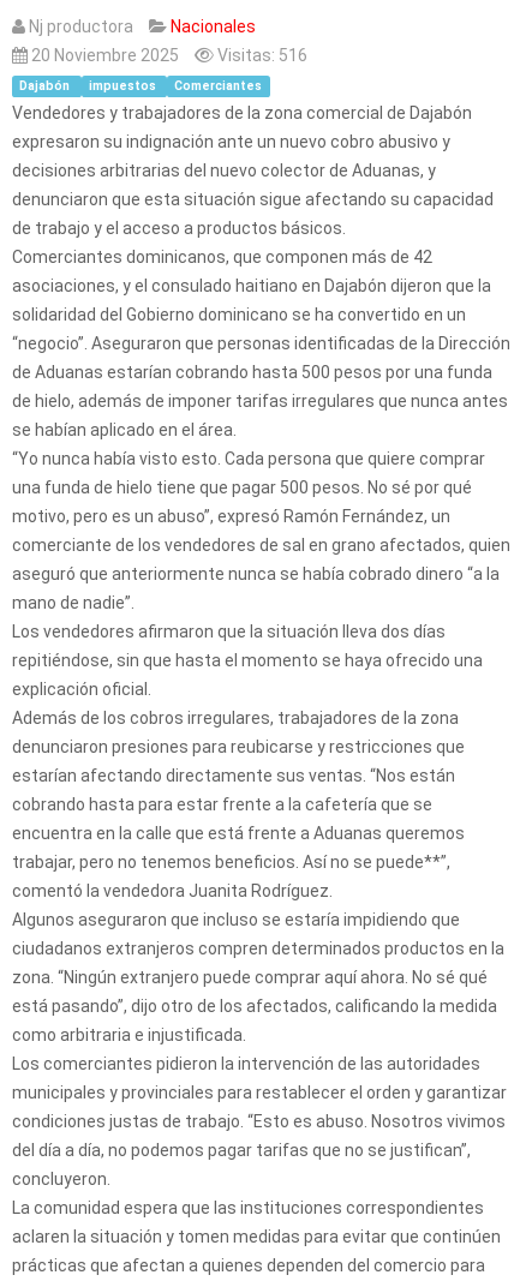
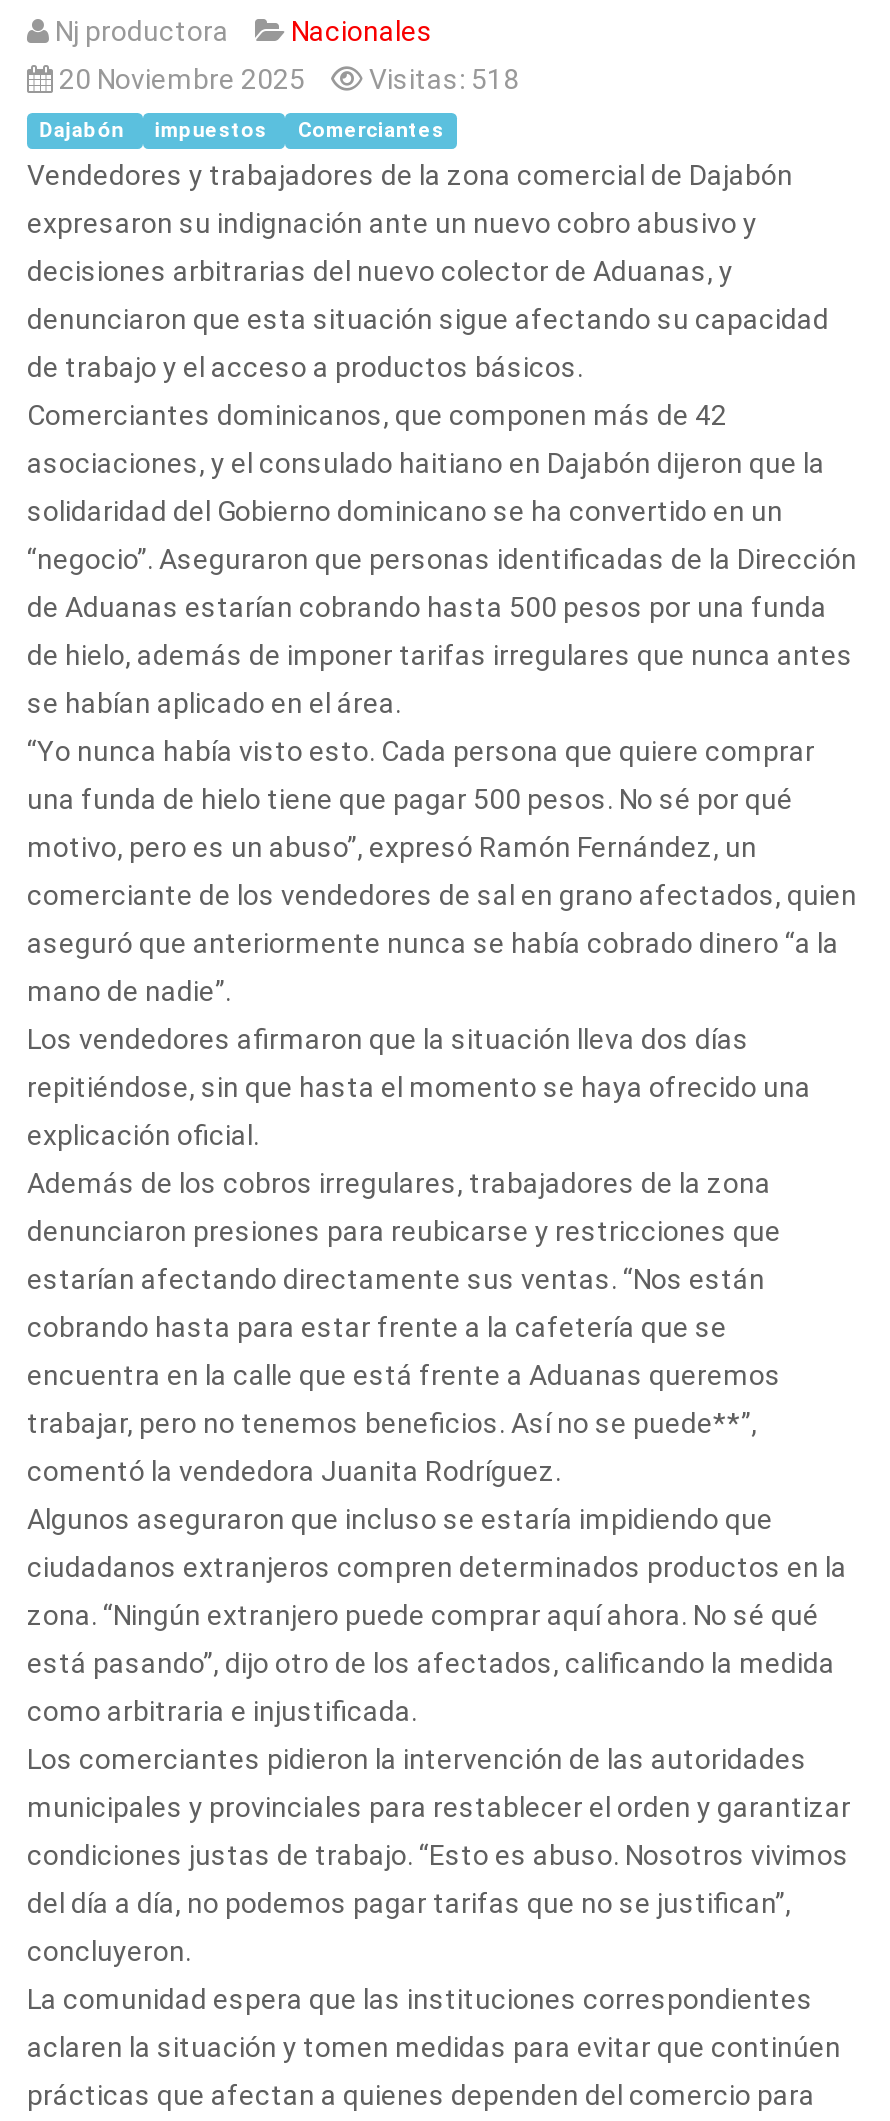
[31,46,307,65] 20 Noviembre 2025 Visitas: 516 -> [59,63,519,95] 20 Noviembre 2025 Visitas: 518

